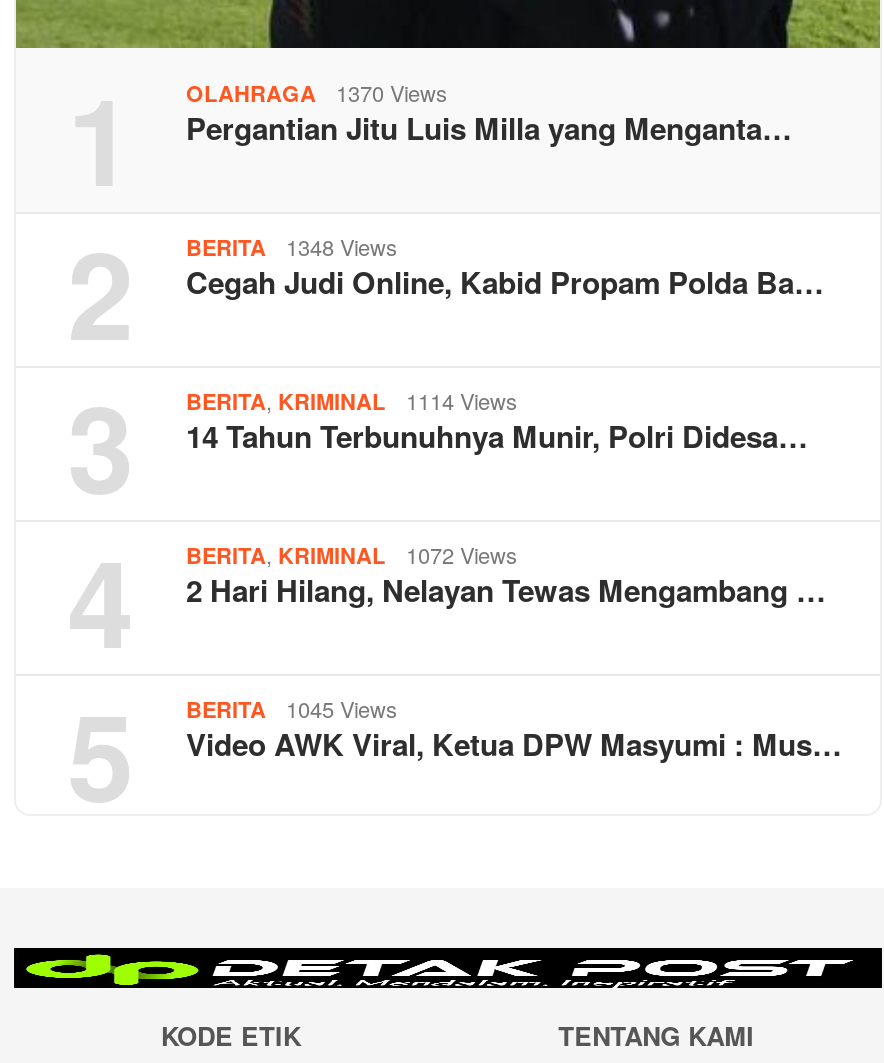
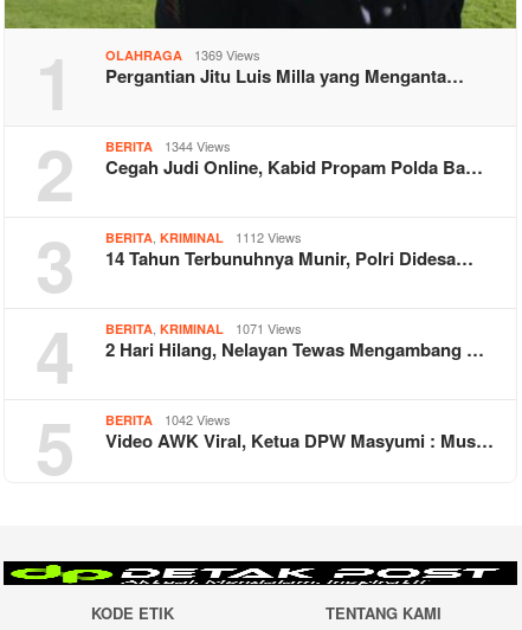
[186,77,448,109] OLAHRAGA 1370 Views -> [105,46,260,65] OLAHRAGA 1369 Views
[186,231,398,263] BERITA 1348 Views -> [105,137,231,156] BERITA 1344 Views
[406,385,518,417] 1114 Views -> [236,228,302,247] 1112 Views
[406,539,518,571] 1072 Views -> [236,319,302,338] 1071 Views
[186,693,398,725] BERITA 1045 Views -> [105,410,231,429] BERITA 1042 Views

